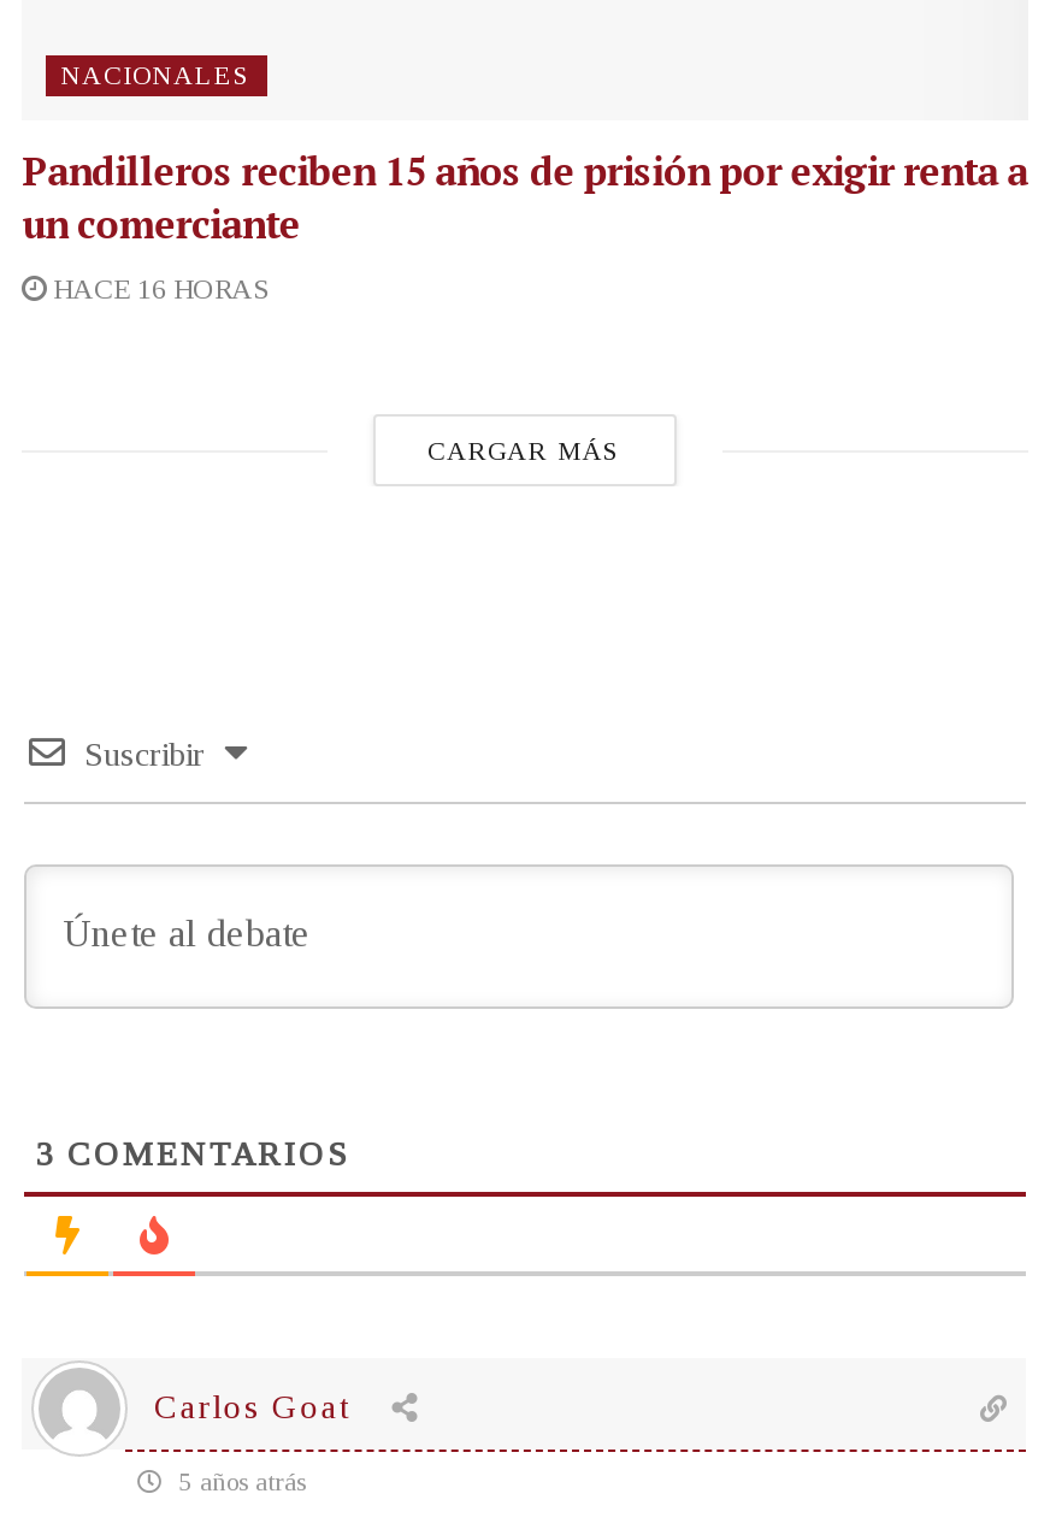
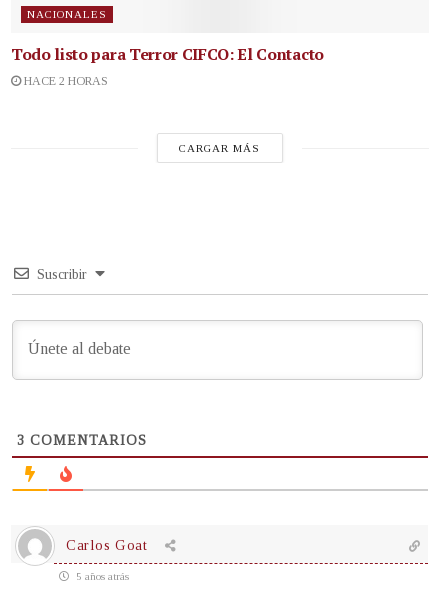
[22,145,1028,306] Pandilleros reciben 15 años de prisión por exigir renta a | un comerciante | HACE 16 HORAS -> [11,43,324,88] Todo listo para Terror CIFCO: El Contacto | HACE 2 HORAS

